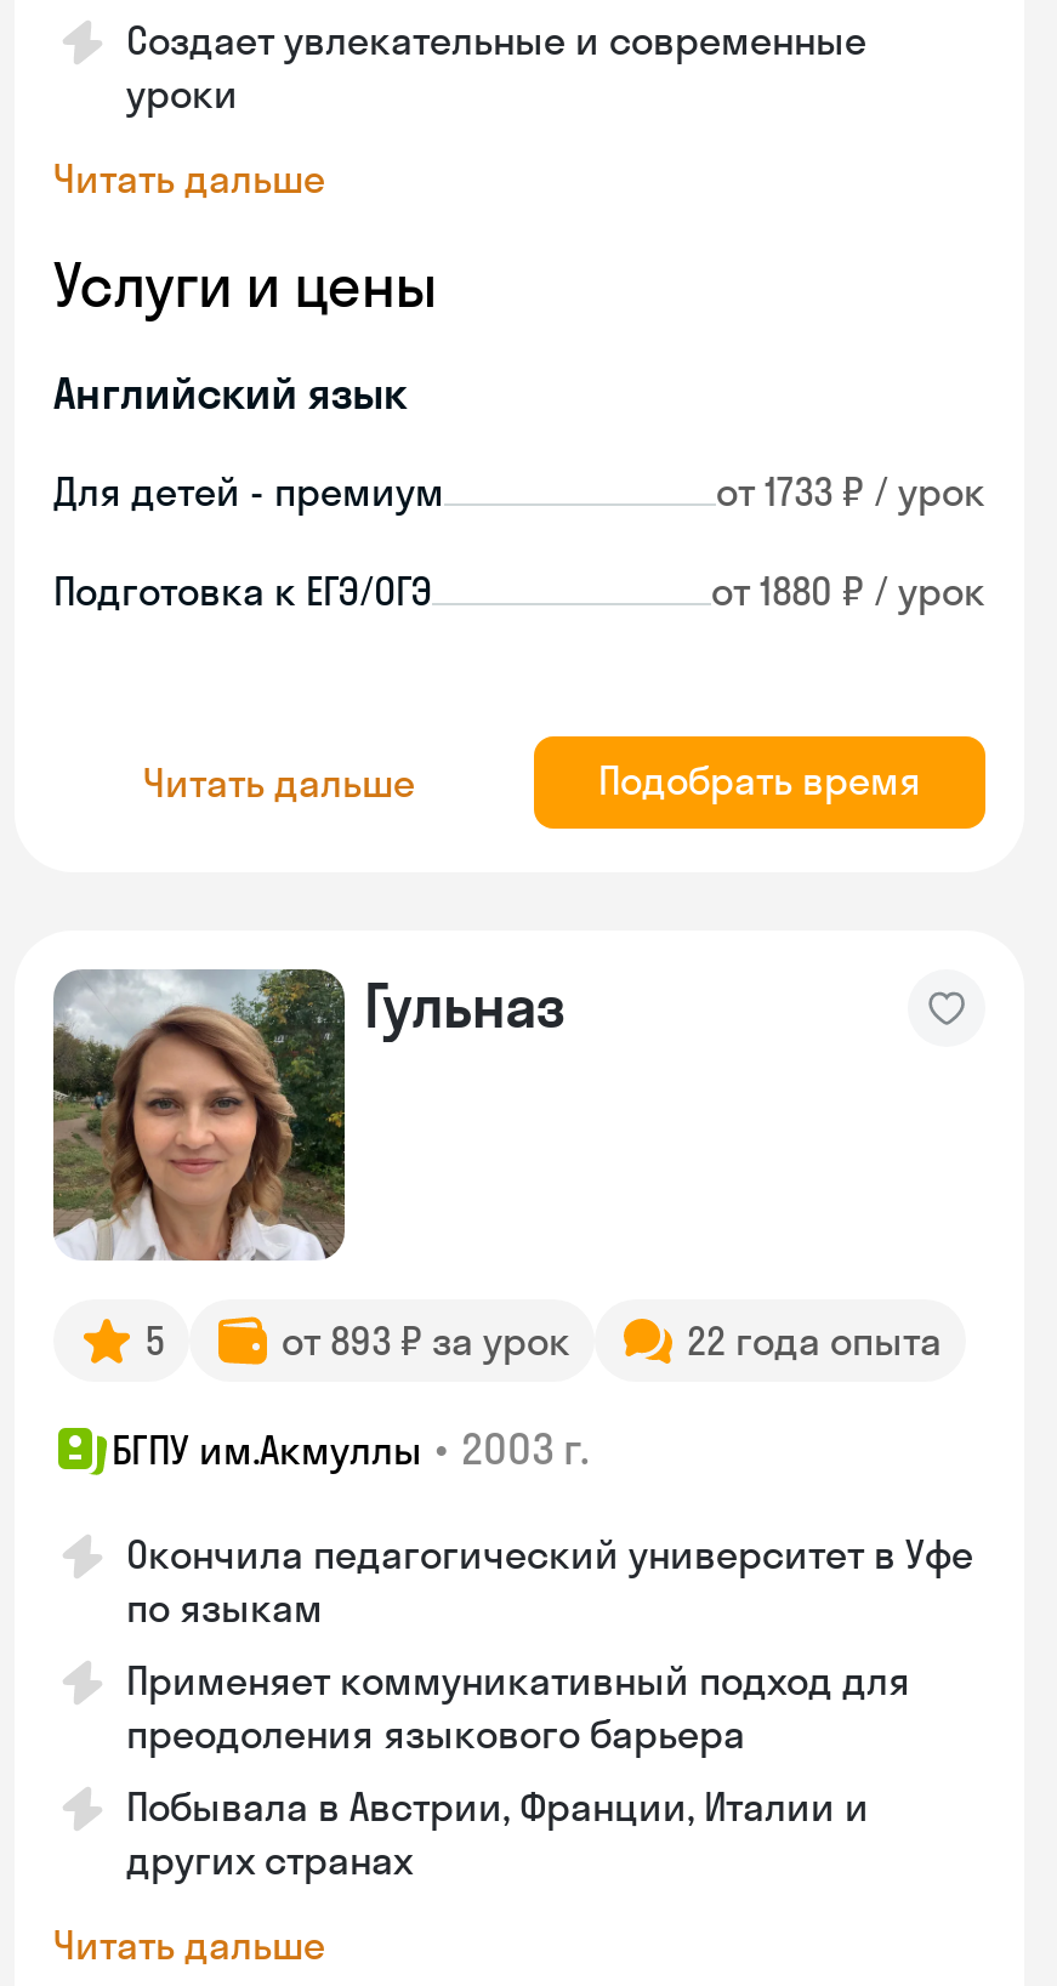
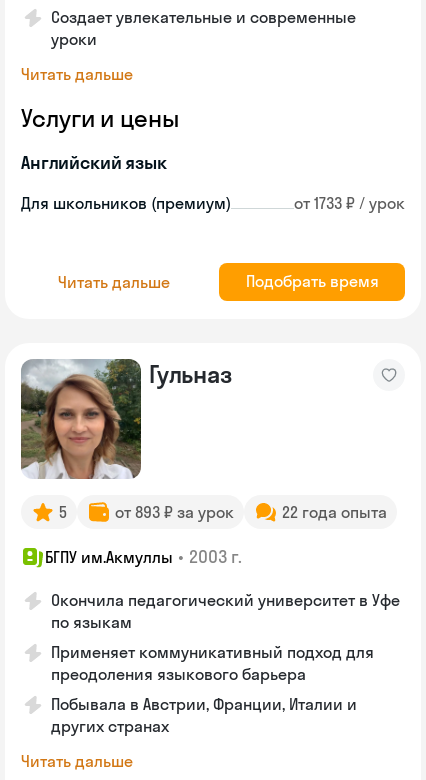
[53,467,444,516] Для детей - премиум -> [21,193,231,213] Для школьников (премиум)
[53,567,985,615] Подготовка к ЕГЭ/ОГЭ | от 1880 ₽ / урок -> none

